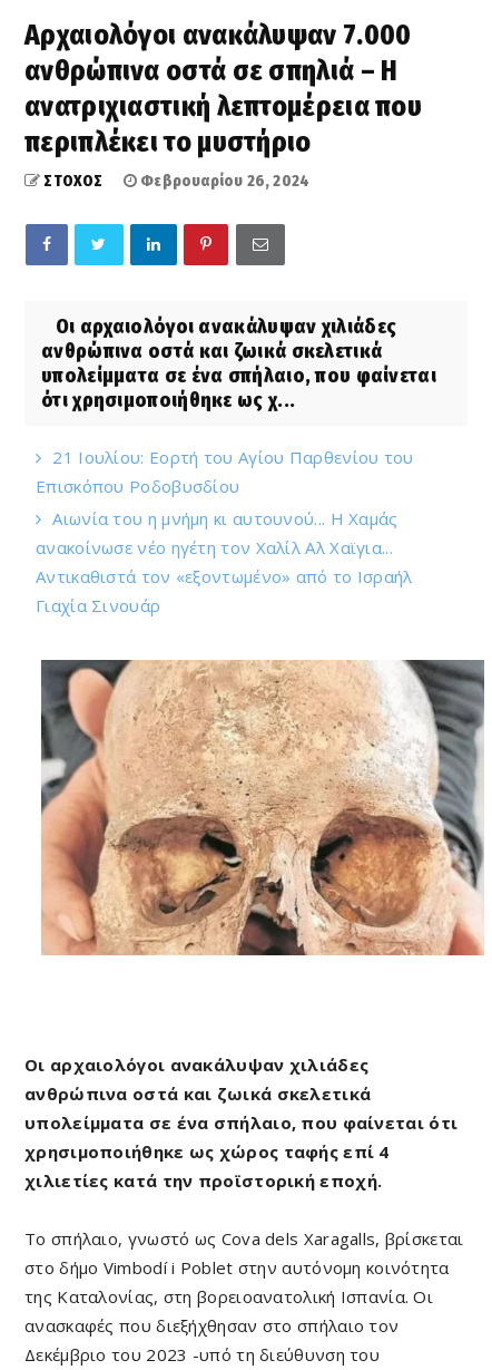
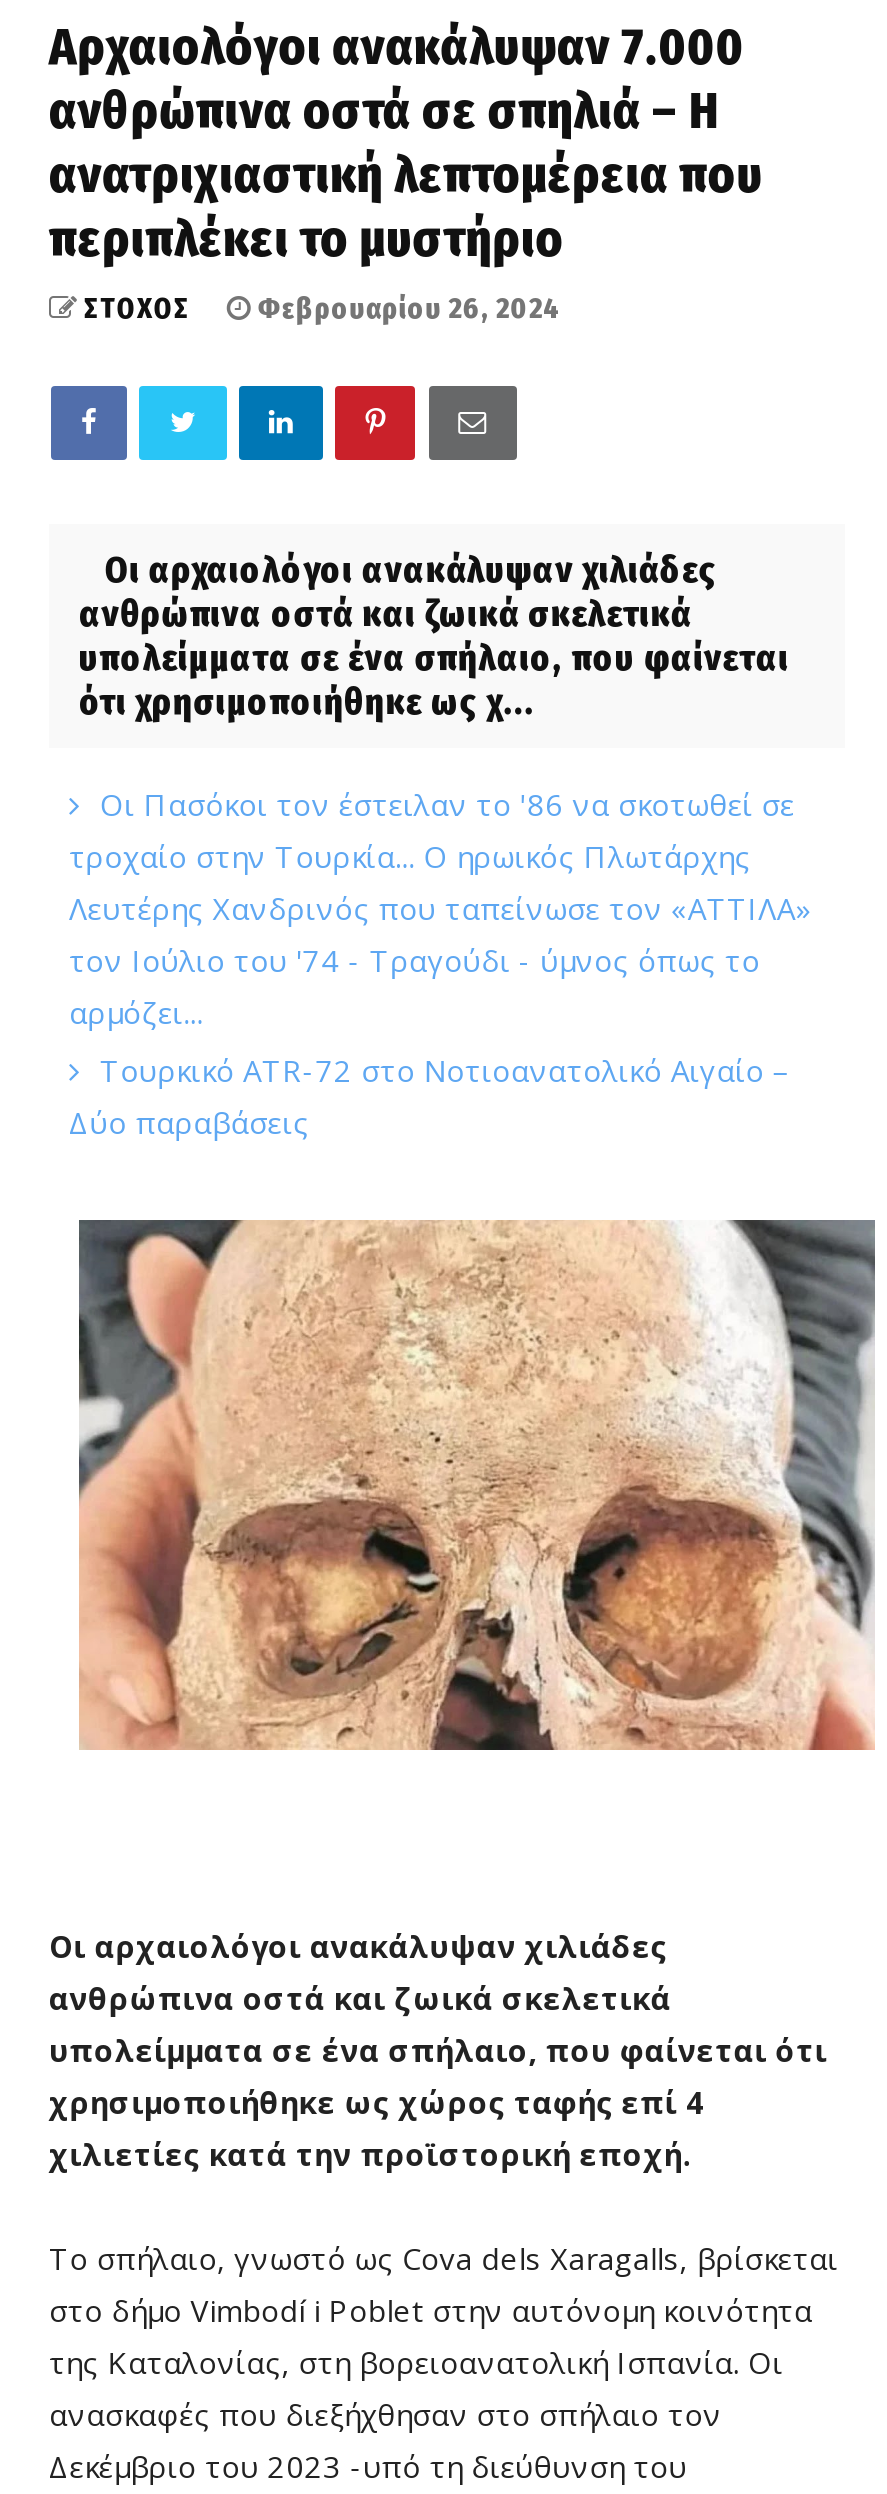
[36,446,414,616] 21 Ιουλίου: Εορτή του Αγίου Παρθενίου του | Επισκόπου Ροδοβυσδίου | Αιωνία του η μνήμη κι αυτουνού... Η Χαμάς | ανακοίνωσε νέο ηγέτη τον Χαλίλ Αλ Χαϊγια... | Αντικαθιστά τον «εξοντωμένο» από το Ισραήλ | Γιαχία Σινουάρ -> [69,784,812,1142] Οι Πασόκοι τον έστειλαν το '86 να σκοτωθεί σε | τροχαίο στην Τουρκία... Ο ηρωικός Πλωτάρχης | Λευτέρης Χανδρινός που ταπείνωσε τον «ΑΤΤΙΛΑ» | τον Ιούλιο του '74 - Τραγούδι - ύμνος όπως το | αρμόζει... | Τουρκικό ATR-72 στο Νοτιοανατολικό Αιγαίο – | Δύο παραβάσεις

